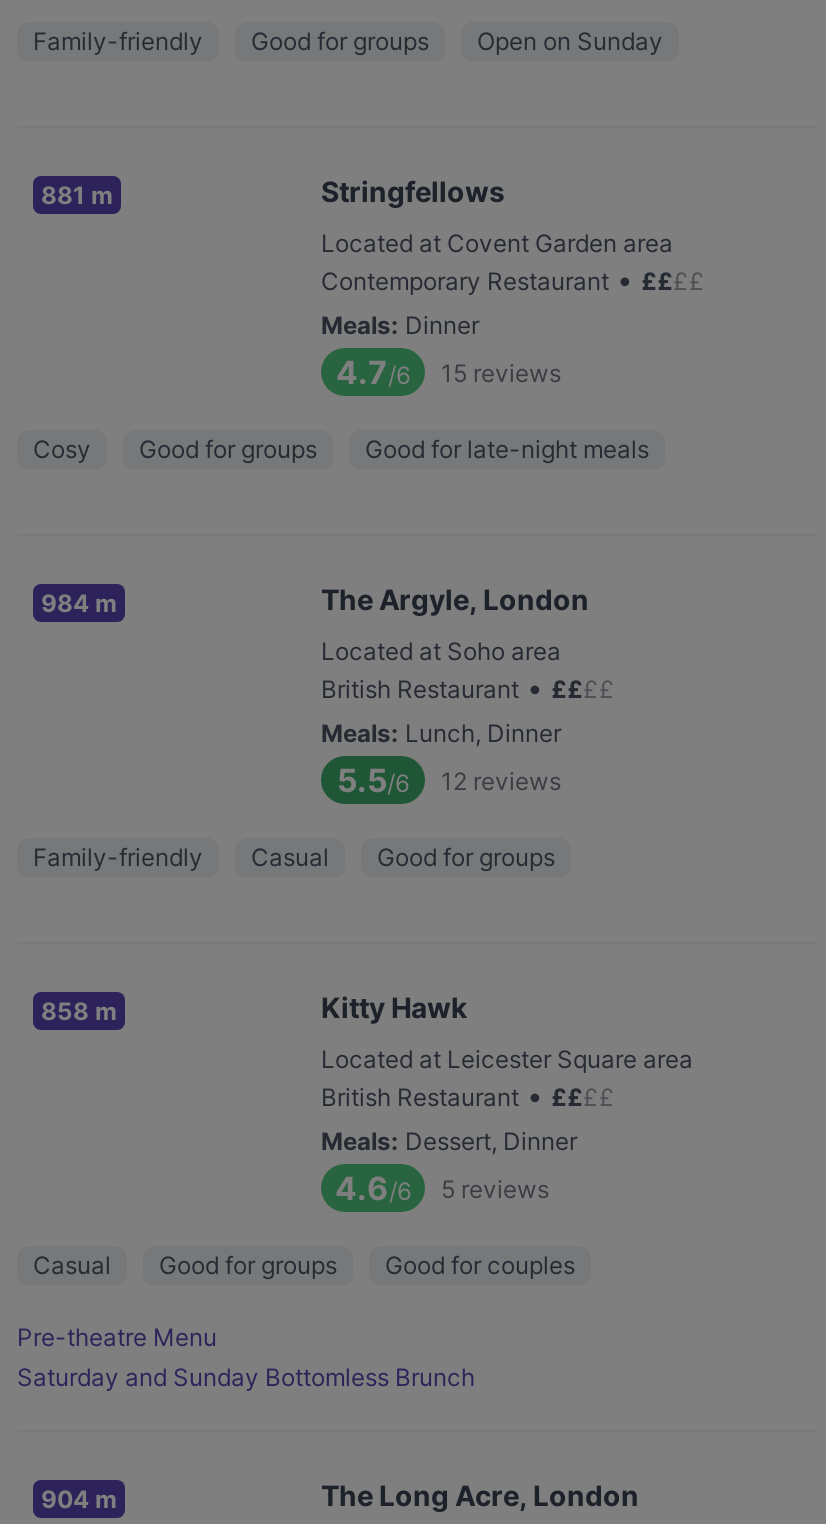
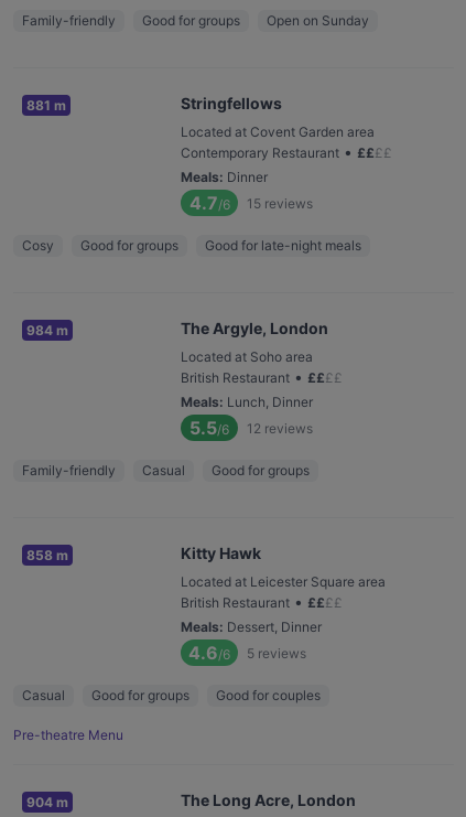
[17,1362,475,1392] Saturday and Sunday Bottomless Brunch -> none

